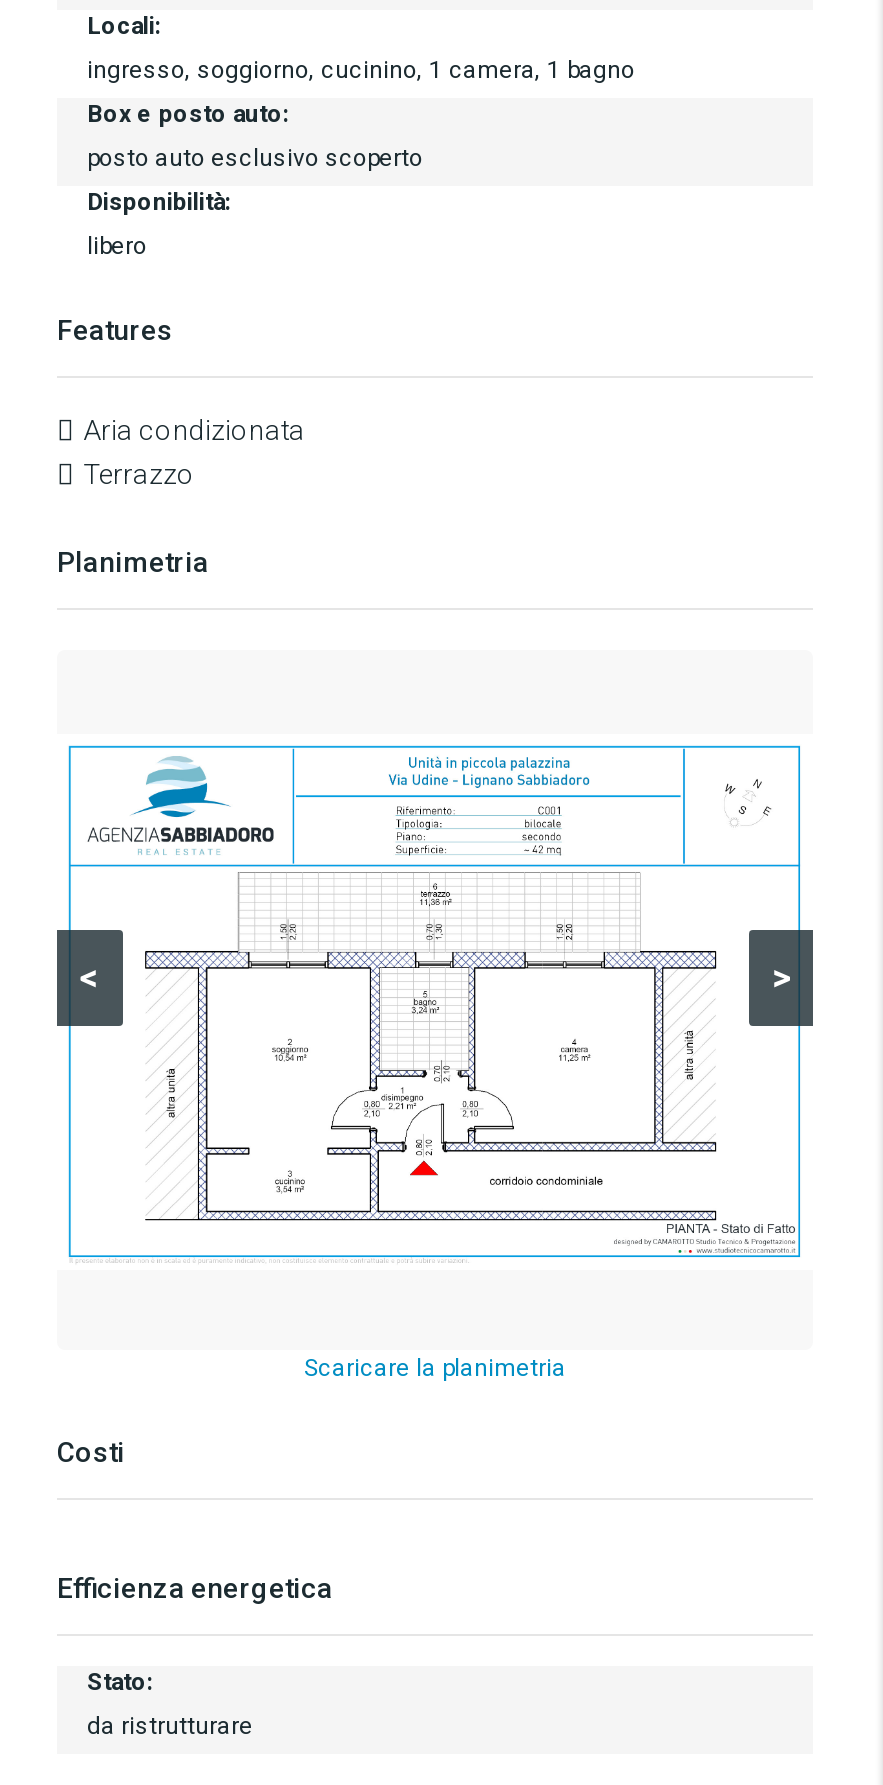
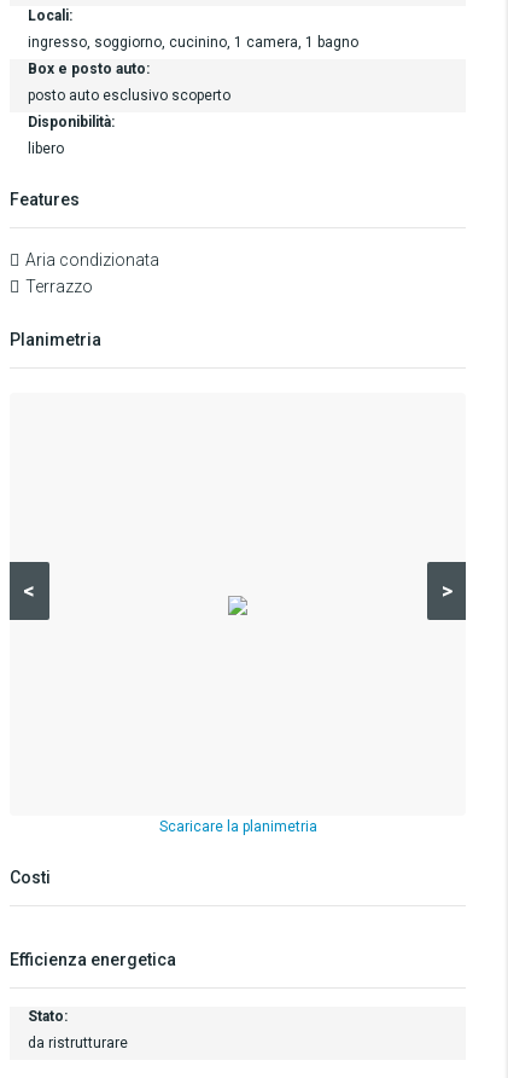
[67,744,803,1260] [image] -> none

